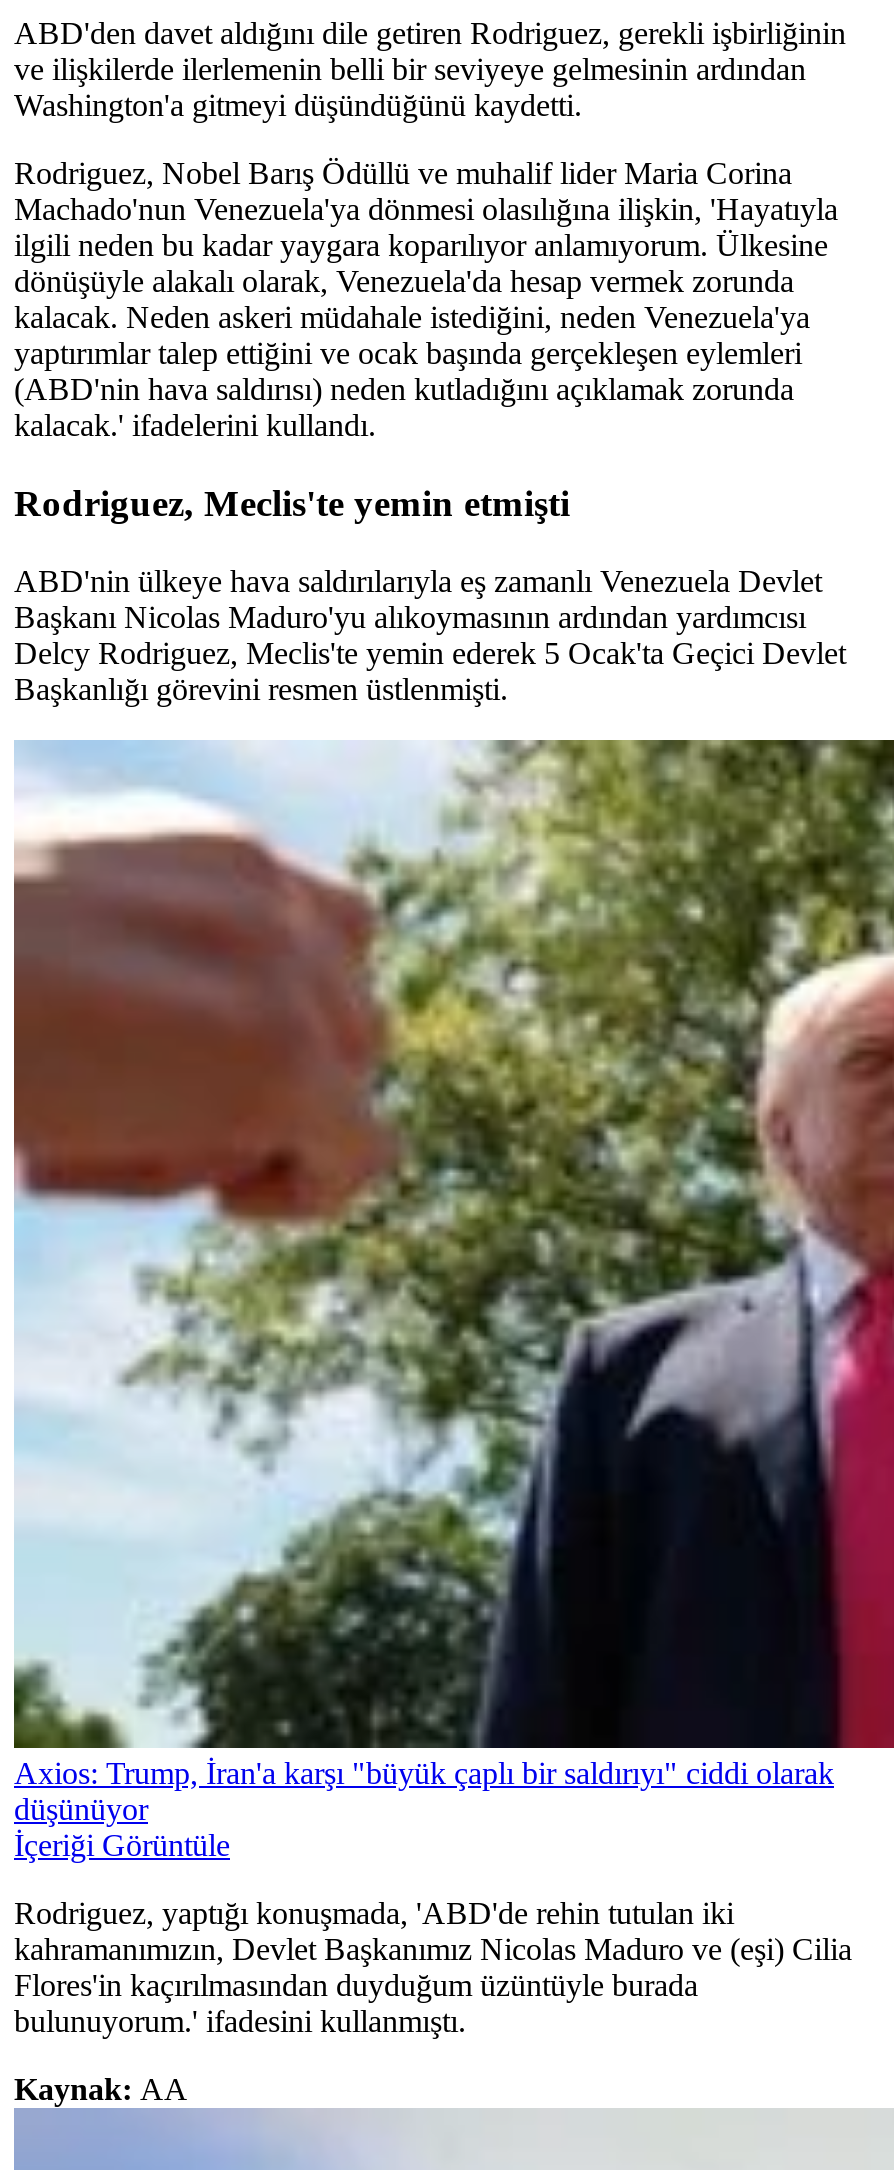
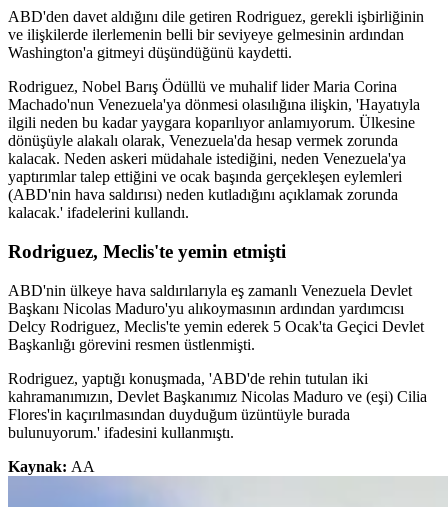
[12,738,888,1862] [image] | Axios: Trump, İran'a karşı "büyük çaplı bir saldırıyı" ciddi olarak | düşünüyor | İçeriği Görüntüle -> none

